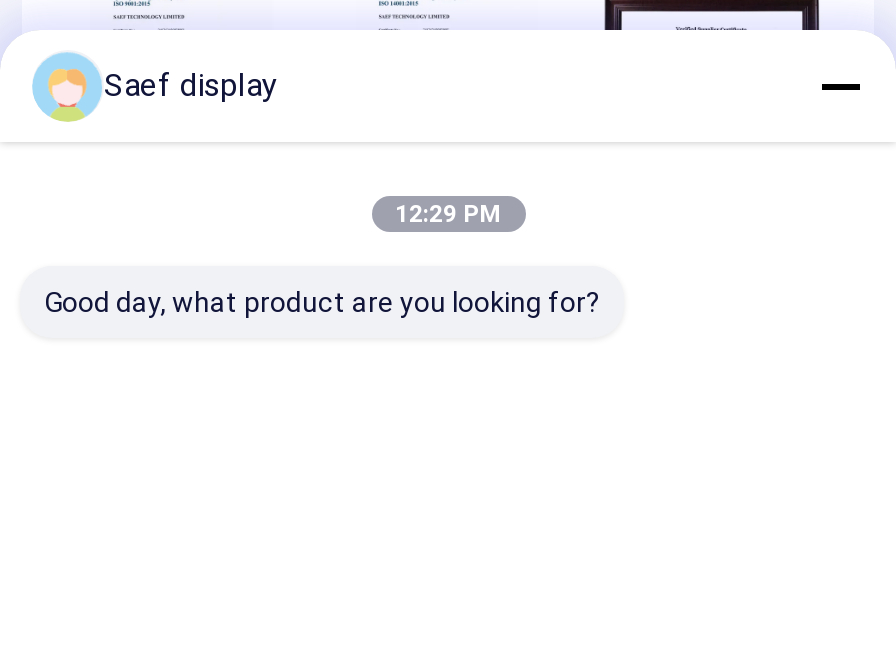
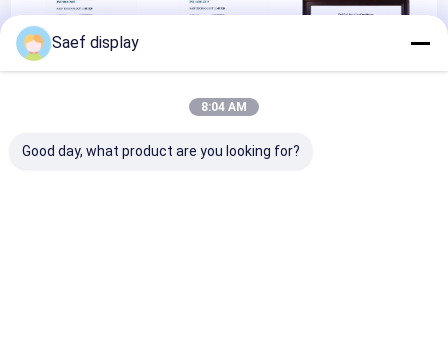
[395,200,501,228] 12:29 PM -> [201,100,247,114] 8:04 AM

